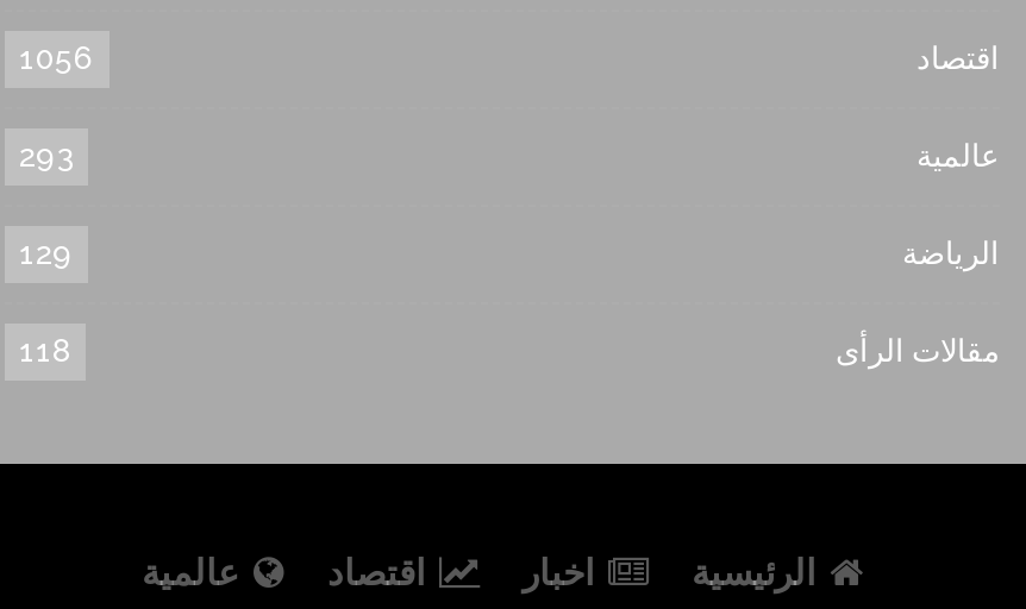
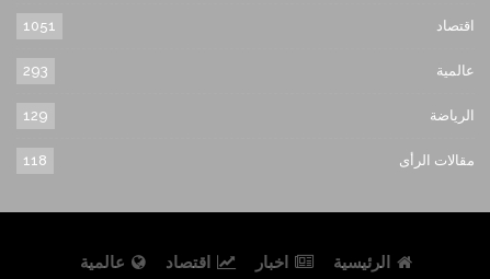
[19,40,95,76] 1056 -> [23,17,56,34] 1051

